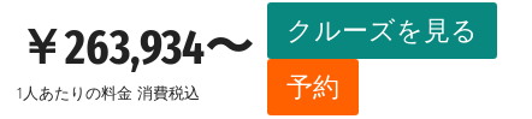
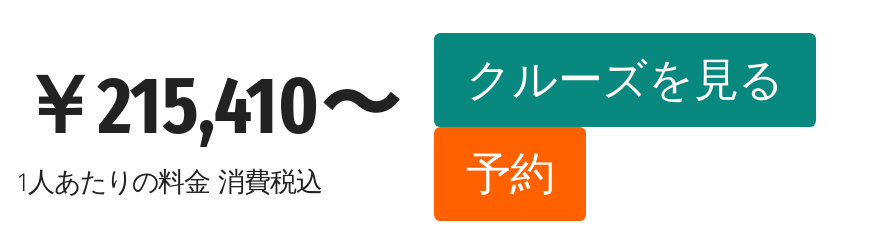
[17,15,478,77] ￥263,934〜 クルーズを見る -> [18,53,784,156] ￥215,410〜 クルーズを見る

